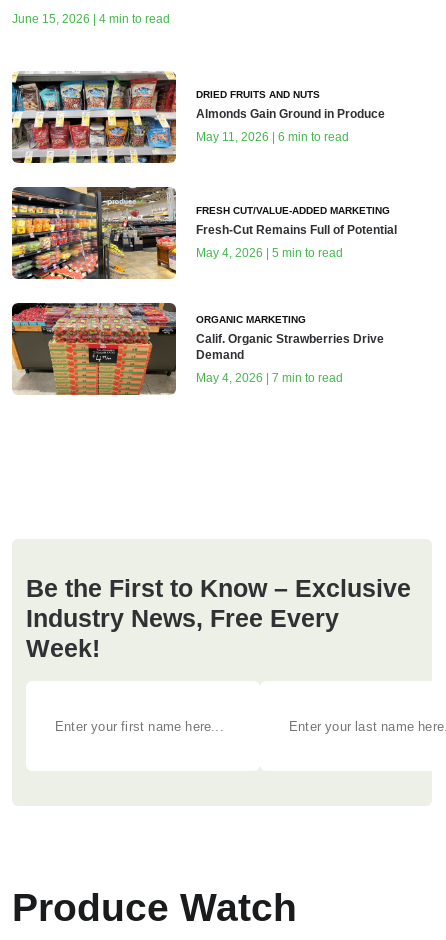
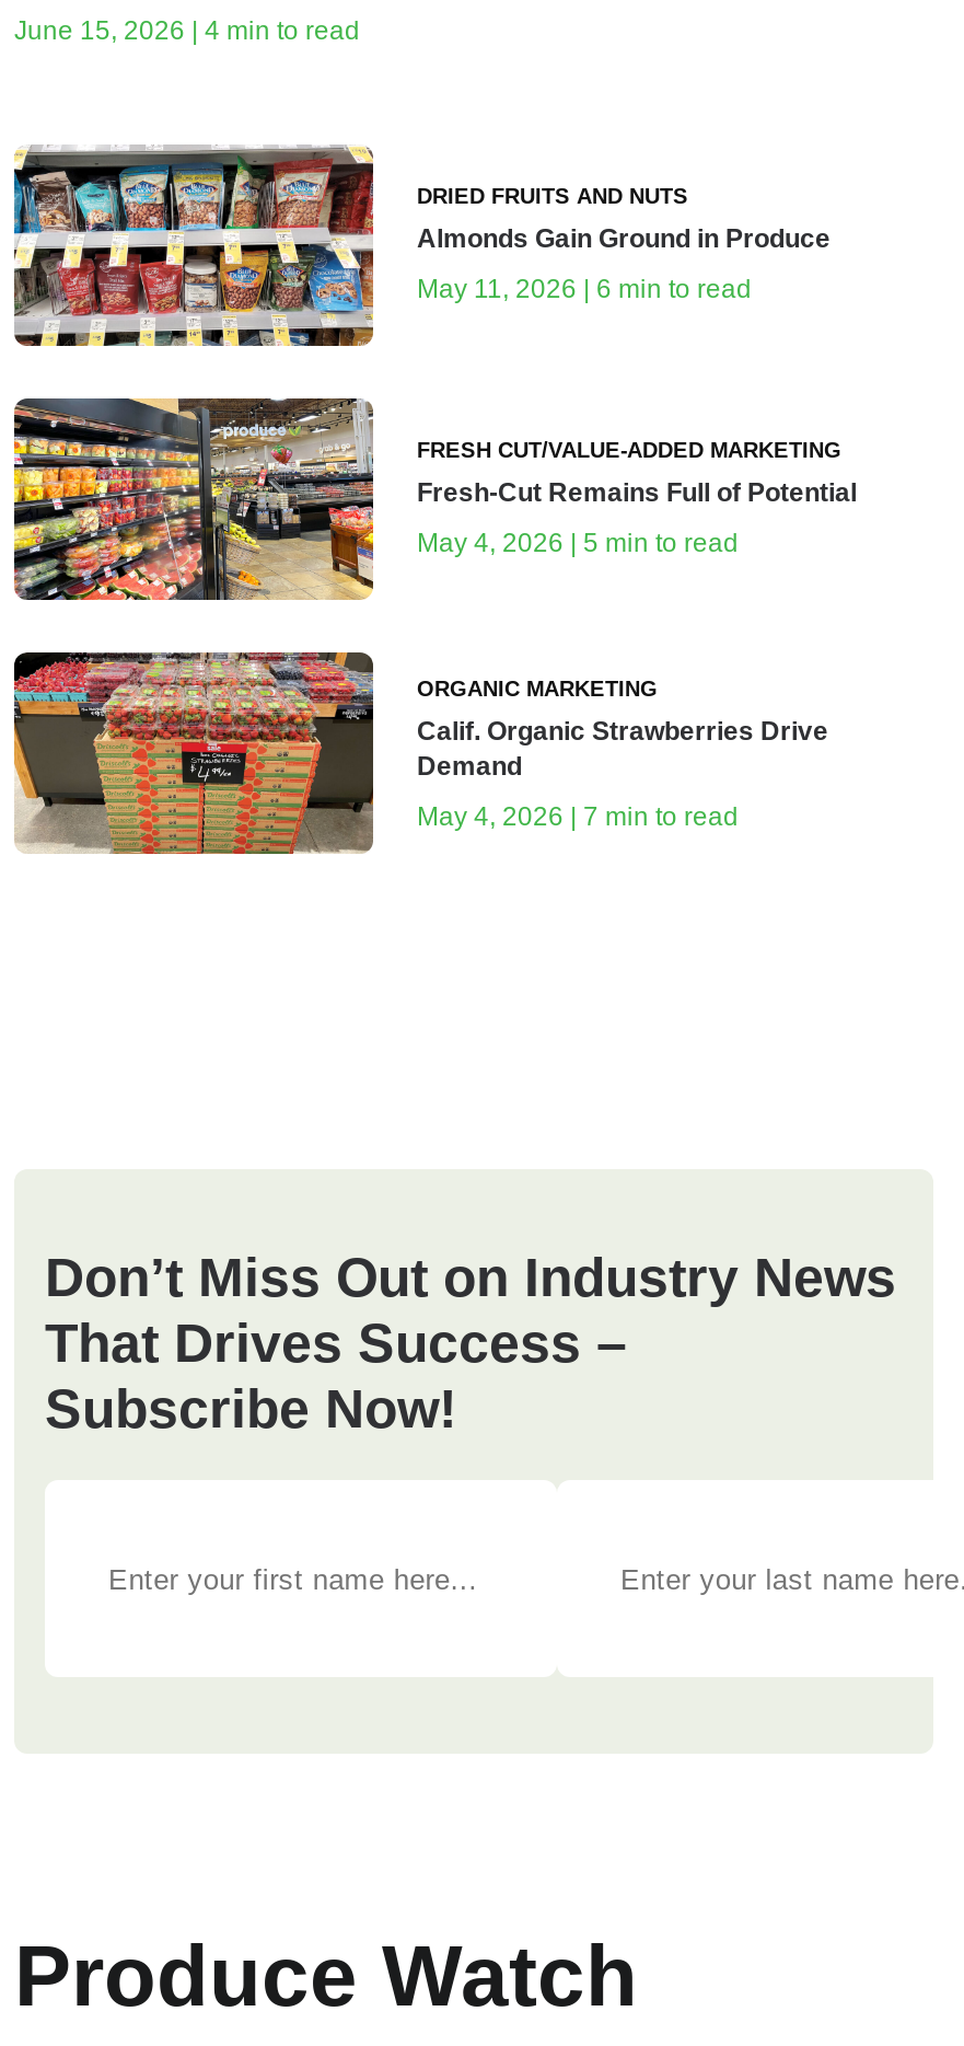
[26,574,411,662] Be the First to Know – Exclusive | Industry News, Free Every | Week! -> [45,1246,896,1439] Don’t Miss Out on Industry News | That Drives Success – | Subscribe Now!

